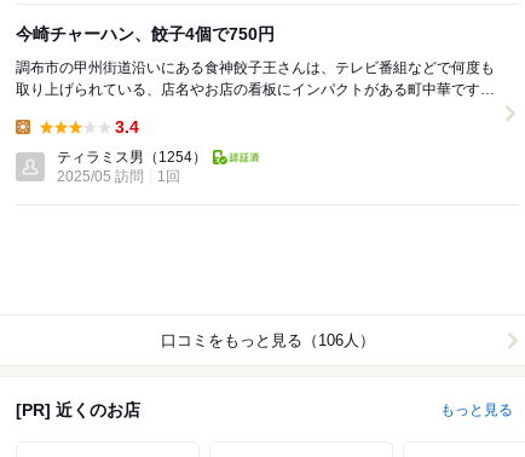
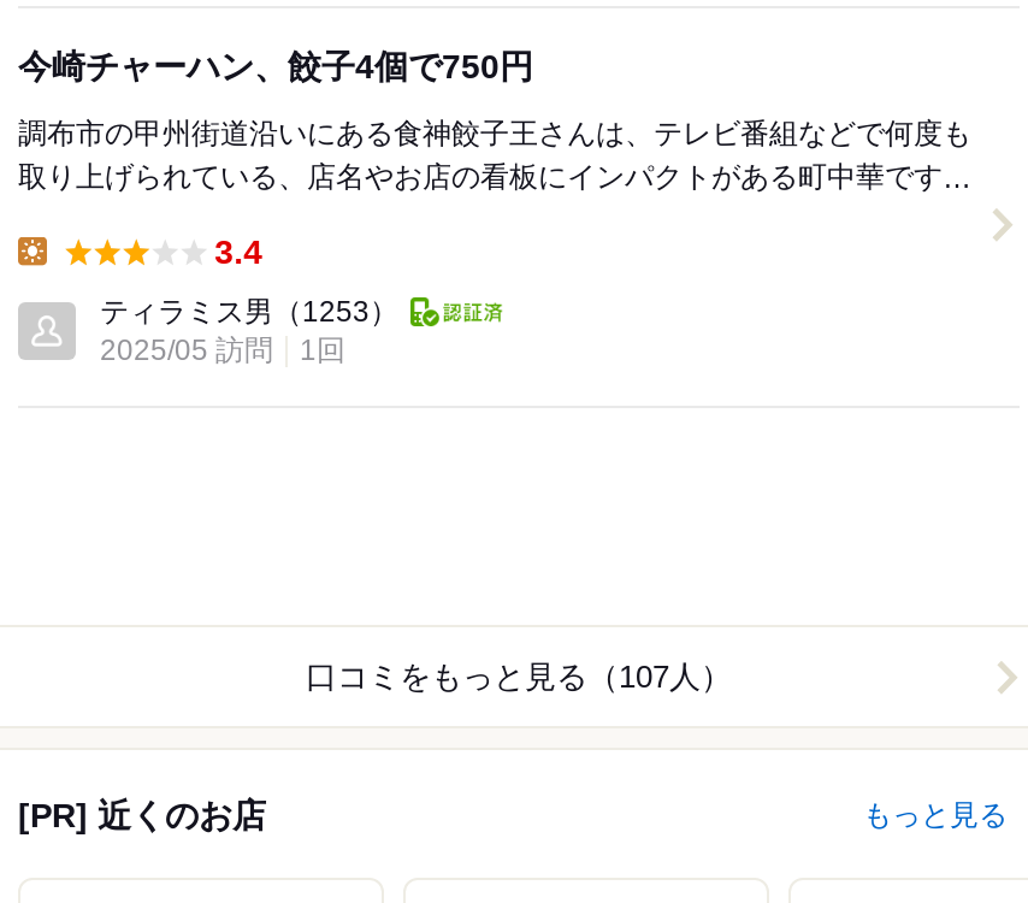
[57,149,207,166] ティラミス男（1254） -> [100,296,398,329] ティラミス男（1253）
[160,332,374,350] 口コミをもっと見る（106人） -> [306,659,732,695] 口コミをもっと見る（107人）

